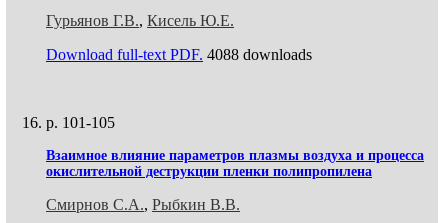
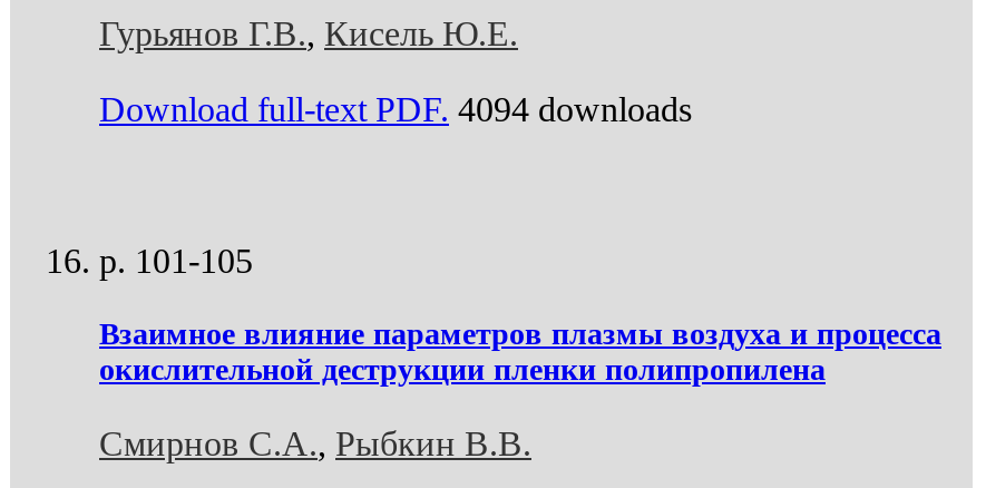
[46,46,312,63] Download full-text PDF. 4088 downloads -> [99,91,692,129] Download full-text PDF. 4094 downloads

